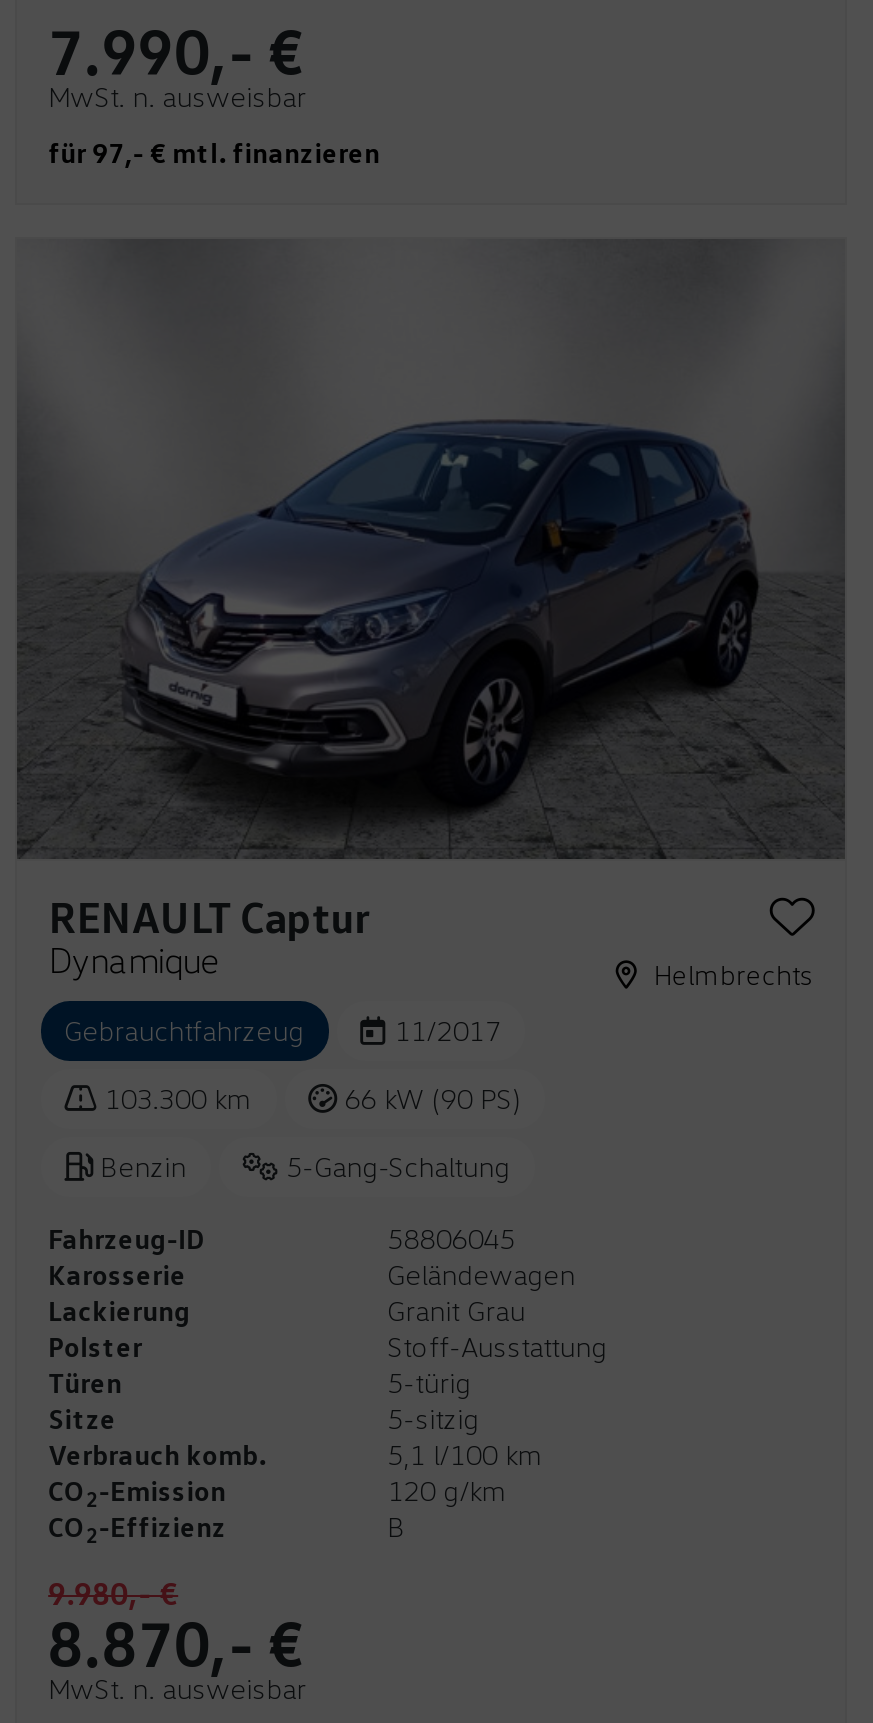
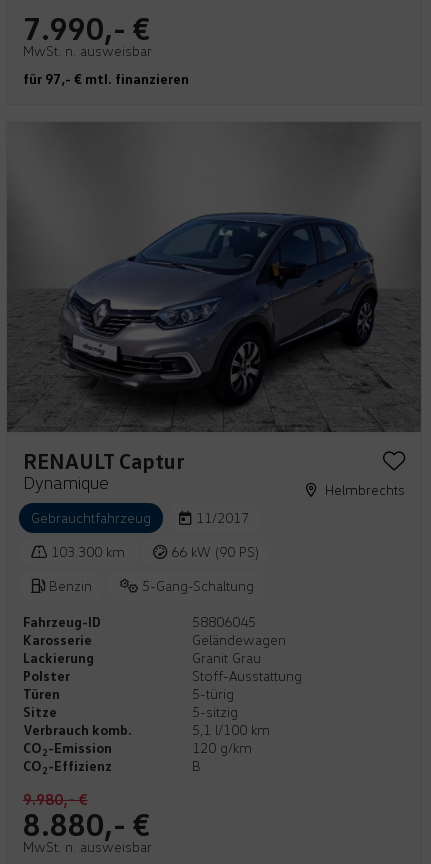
[48,1604,302,1682] 8.870,- € -> [23,804,150,843] 8.880,- €

